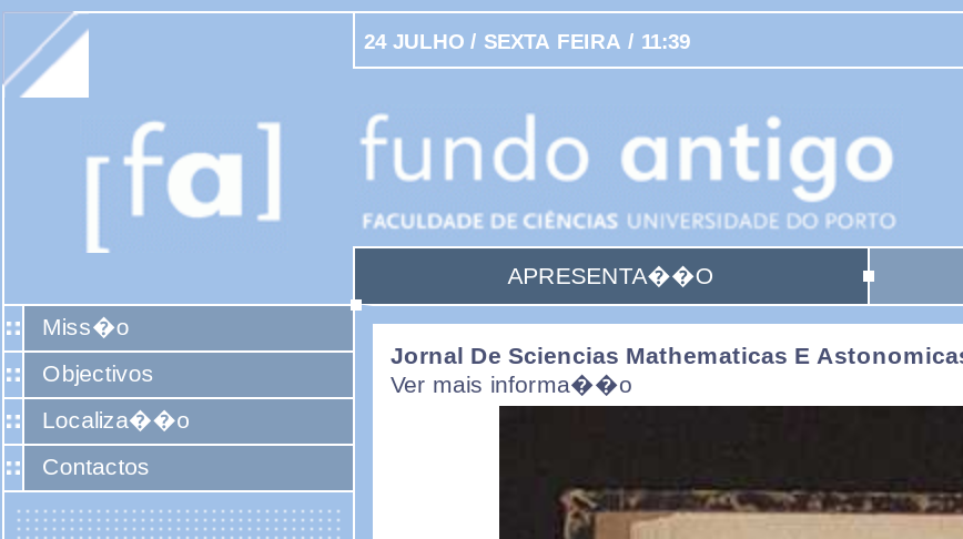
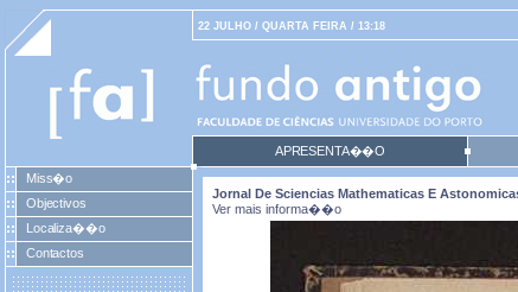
[364,31,690,53] 24 JULHO / SEXTA FEIRA / 11:39 -> [198,20,385,32] 22 JULHO / QUARTA FEIRA / 13:18

